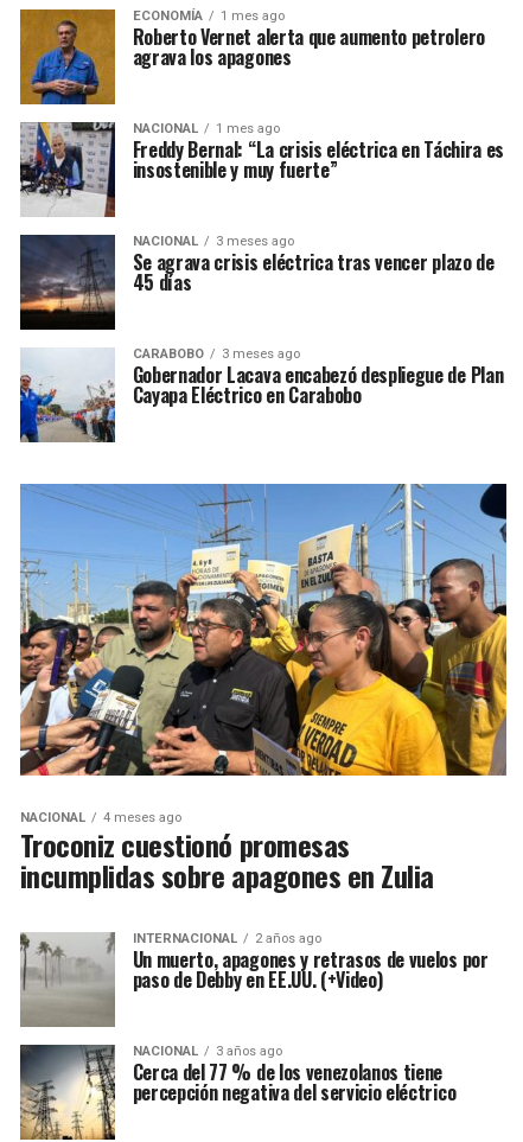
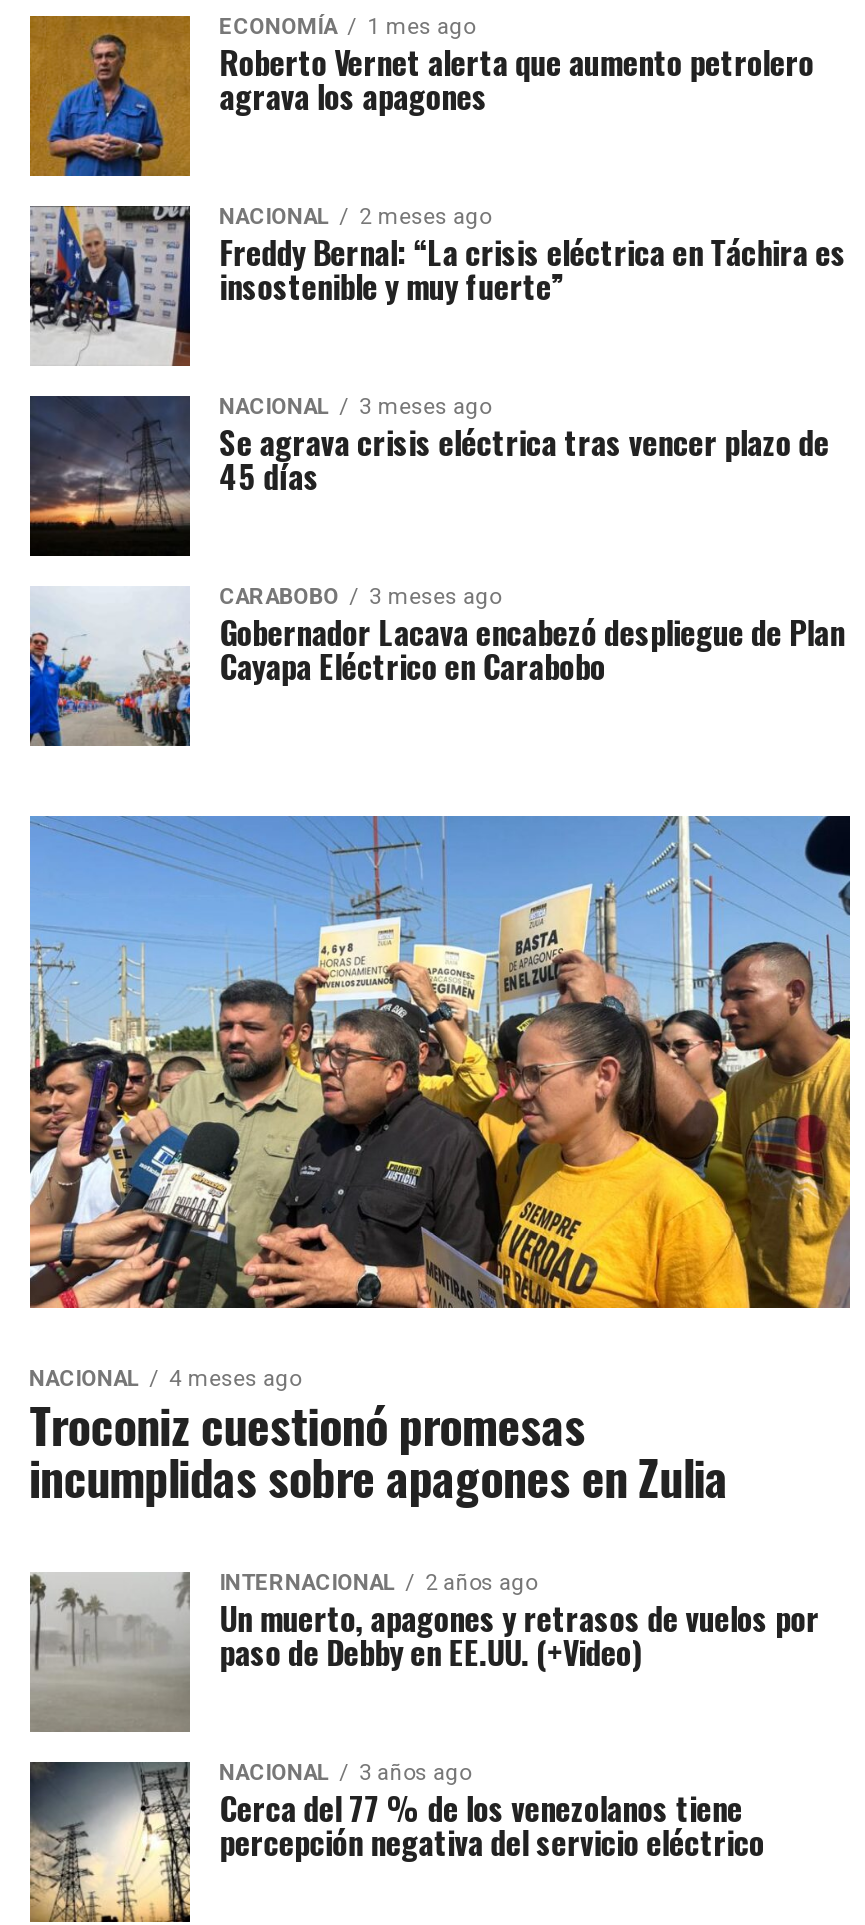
[132,121,280,136] NACIONAL 1 mes ago -> [219,204,491,230] NACIONAL 2 meses ago

